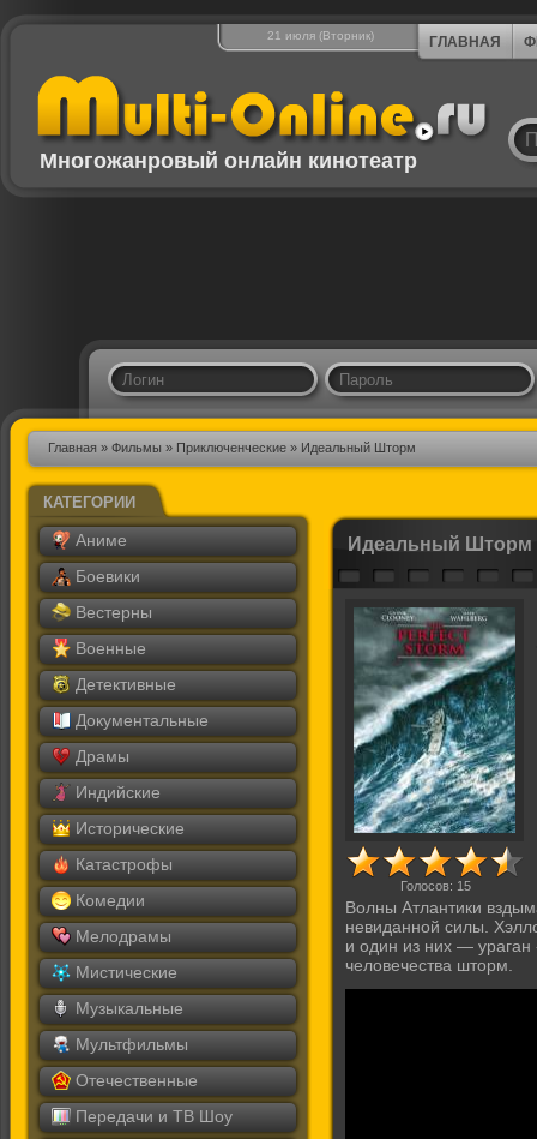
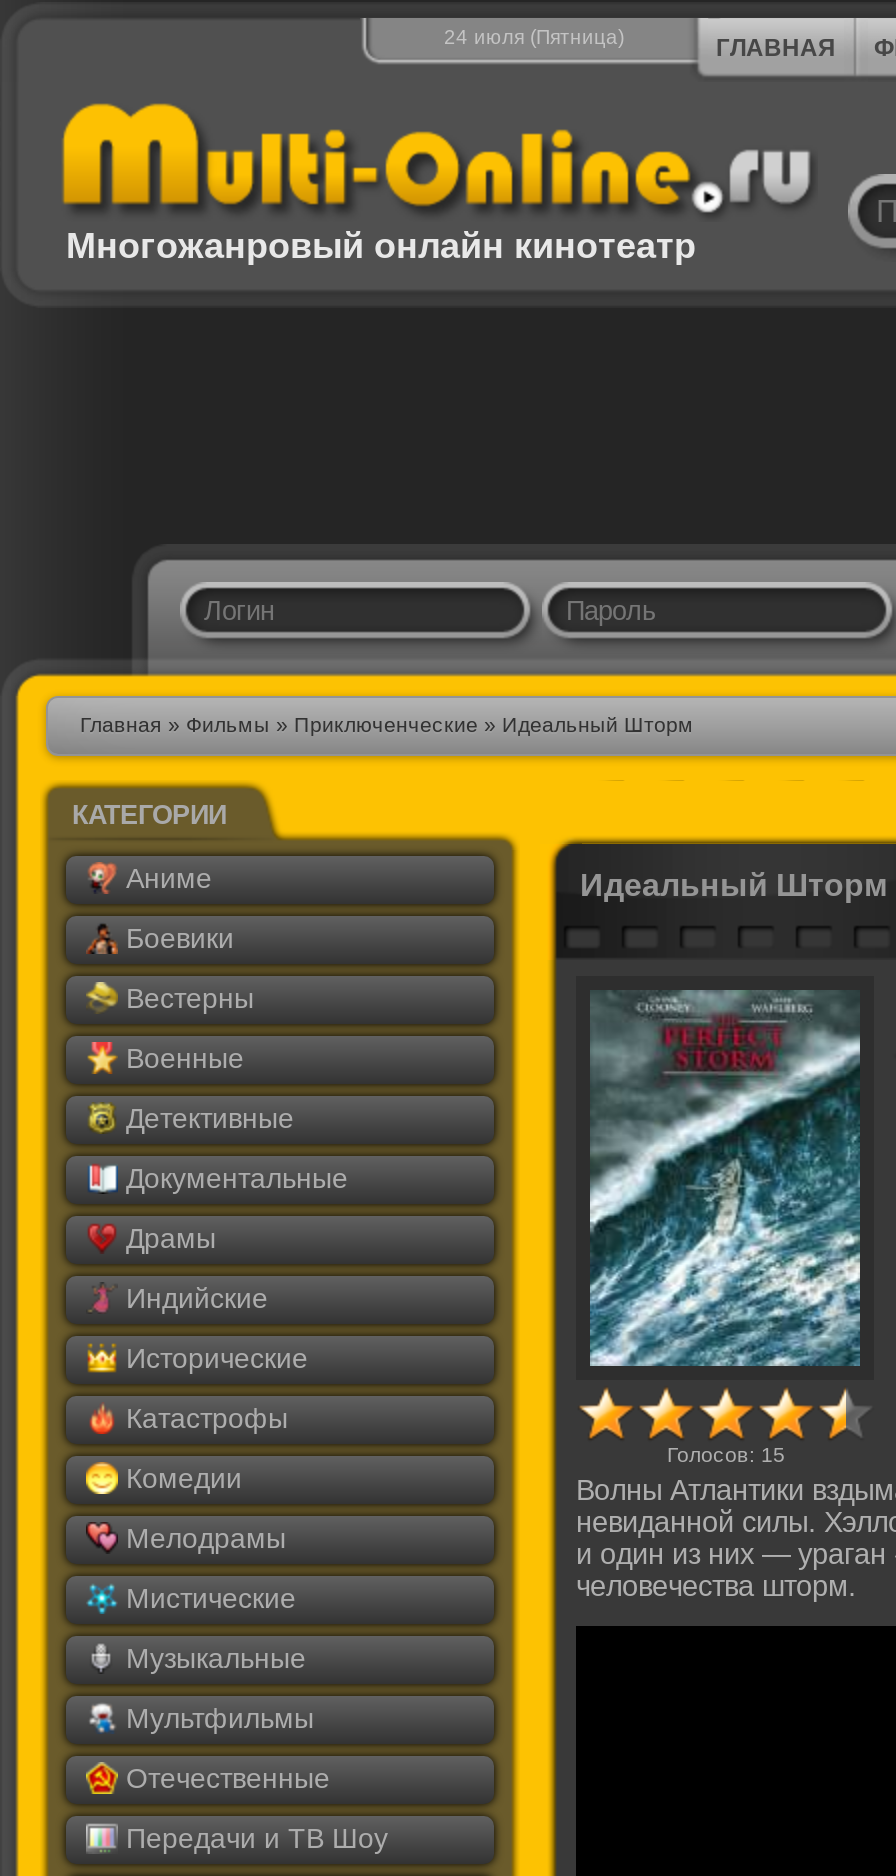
[267,29,373,42] 21 июля (Вторник) -> [444,26,624,48] 24 июля (Пятница)

